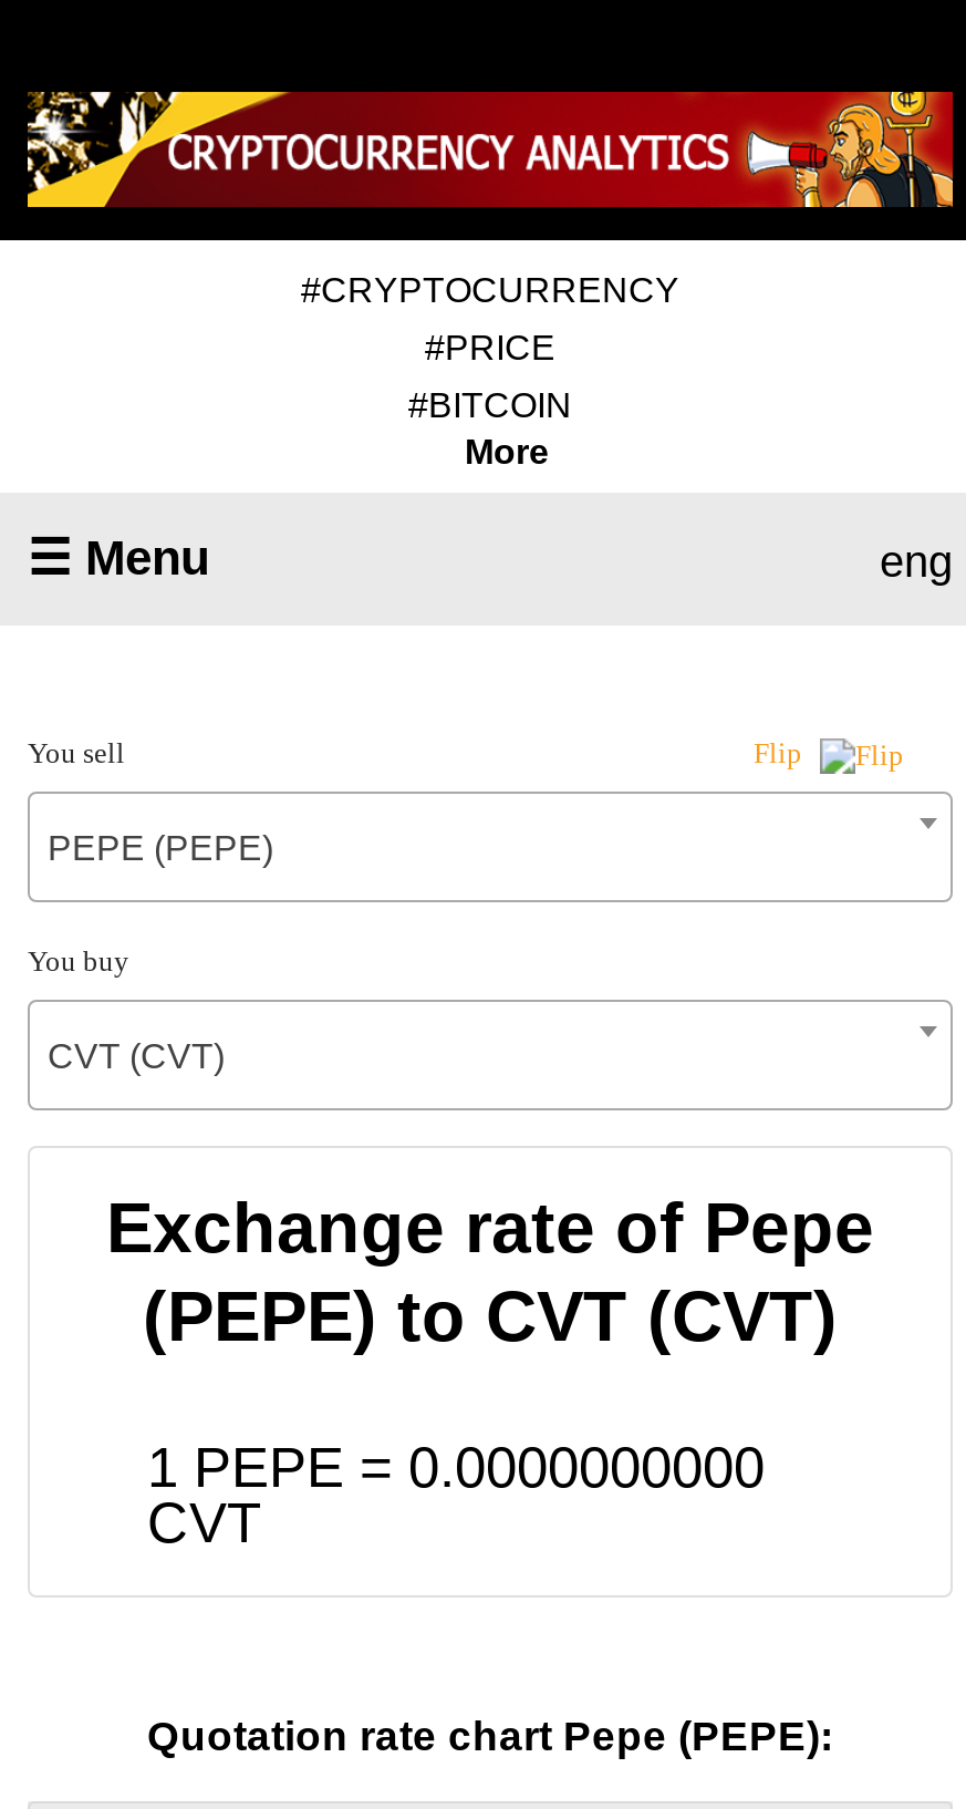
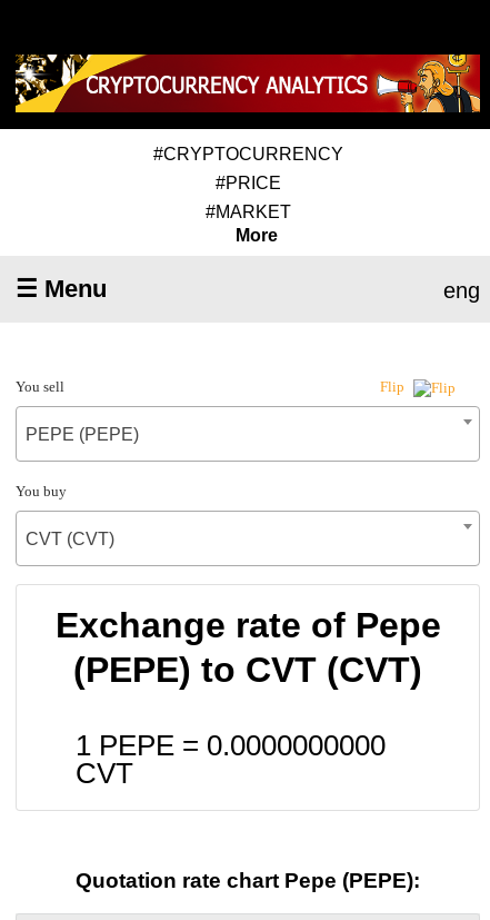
[408,386,572,423] #BITCOIN -> [205,202,291,221] #MARKET

